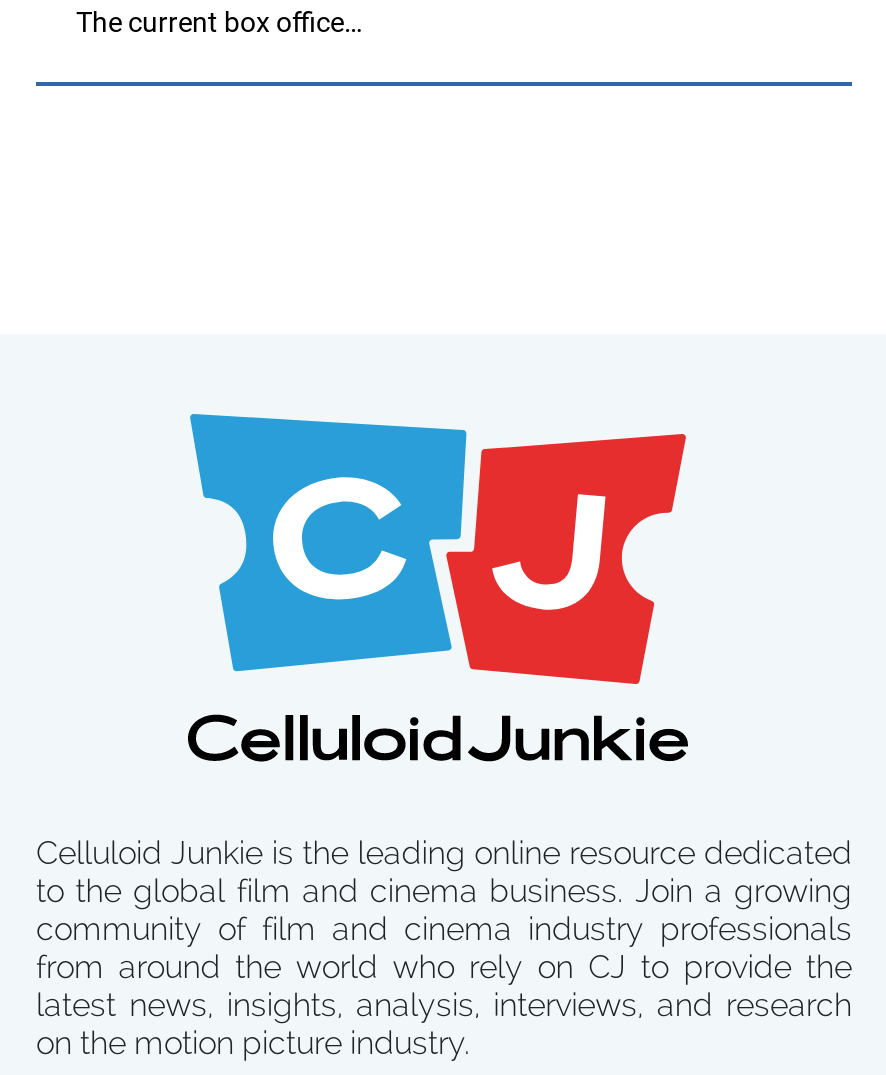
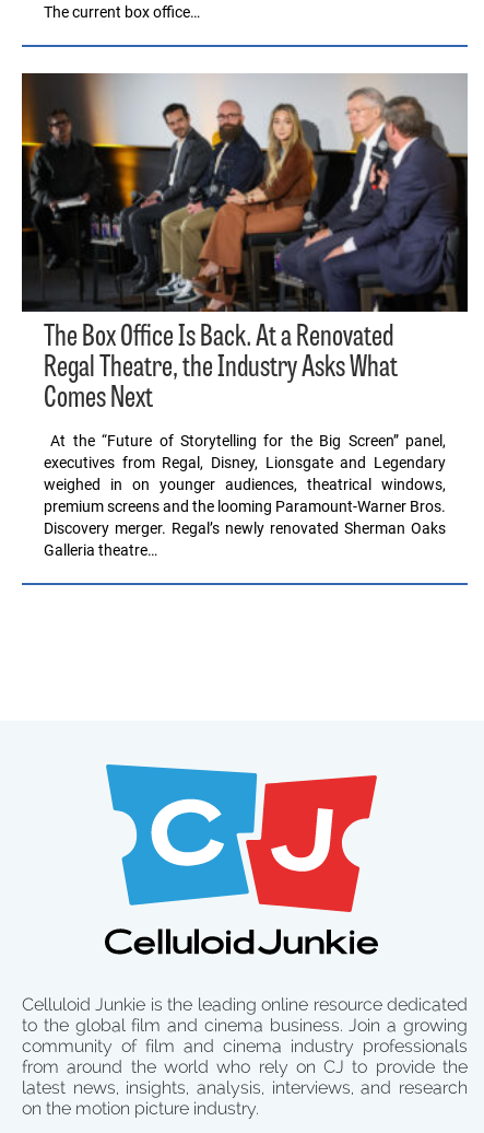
none -> [21,72,469,559] [image] | The Box Office Is Back. At a Renovated | Regal Theatre, the Industry Asks What | Comes Next | At the “Future of Storytelling for the Big Screen” panel, | executives from Regal, Disney, Lionsgate and Legendary | weighed in on younger audiences, theatrical windows, | premium screens and the looming Paramount-Warner Bros. | Discovery merger. Regal’s newly renovated Sherman Oaks | Galleria theatre…

